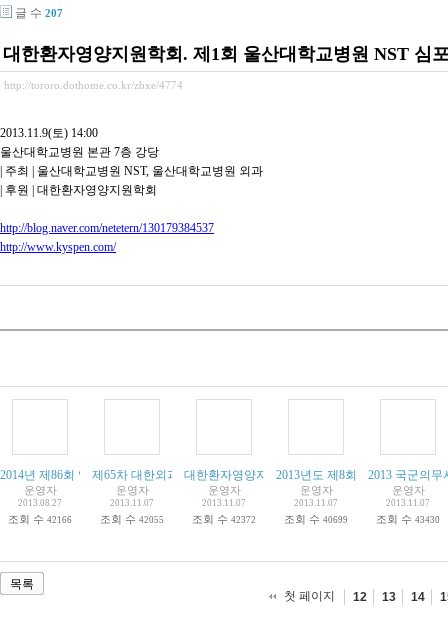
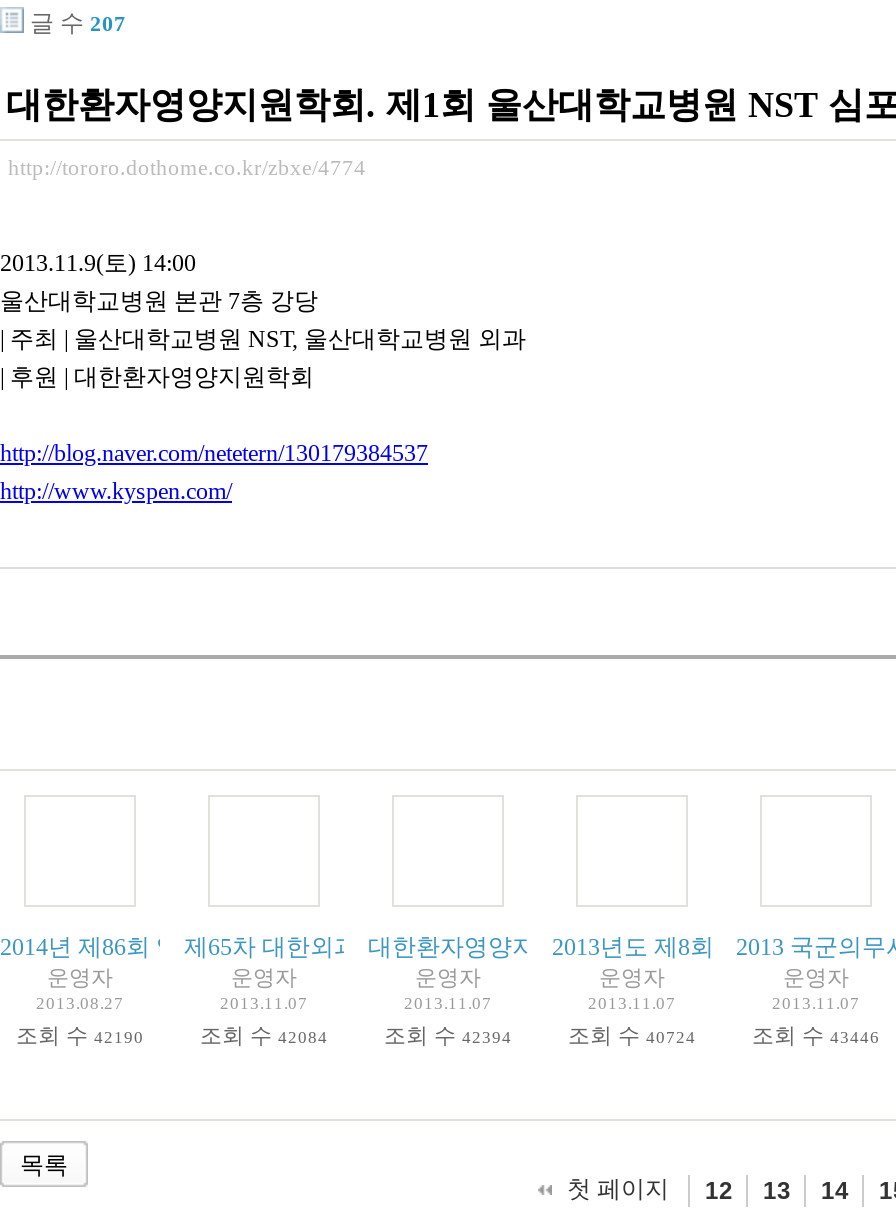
[8,512,72,524] 조회 수 42166 -> [16,1022,144,1046] 조회 수 42190
[100,512,164,524] 조회 수 42055 -> [200,1022,328,1046] 조회 수 42084
[192,512,256,524] 조회 수 42372 -> [384,1022,512,1046] 조회 수 42394
[284,512,348,524] 조회 수 40699 -> [568,1022,696,1046] 조회 수 40724
[376,512,440,524] 조회 수 43430 -> [752,1022,880,1046] 조회 수 43446

